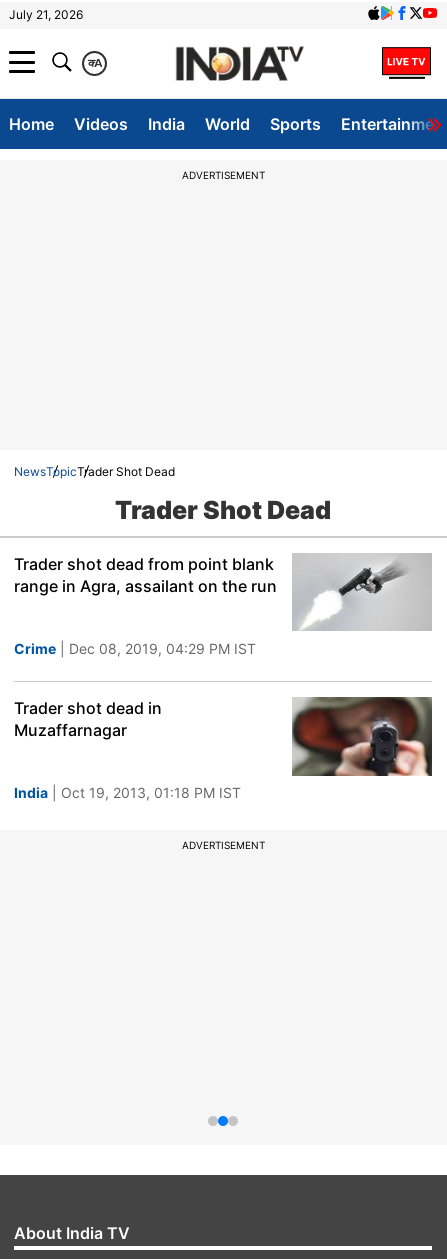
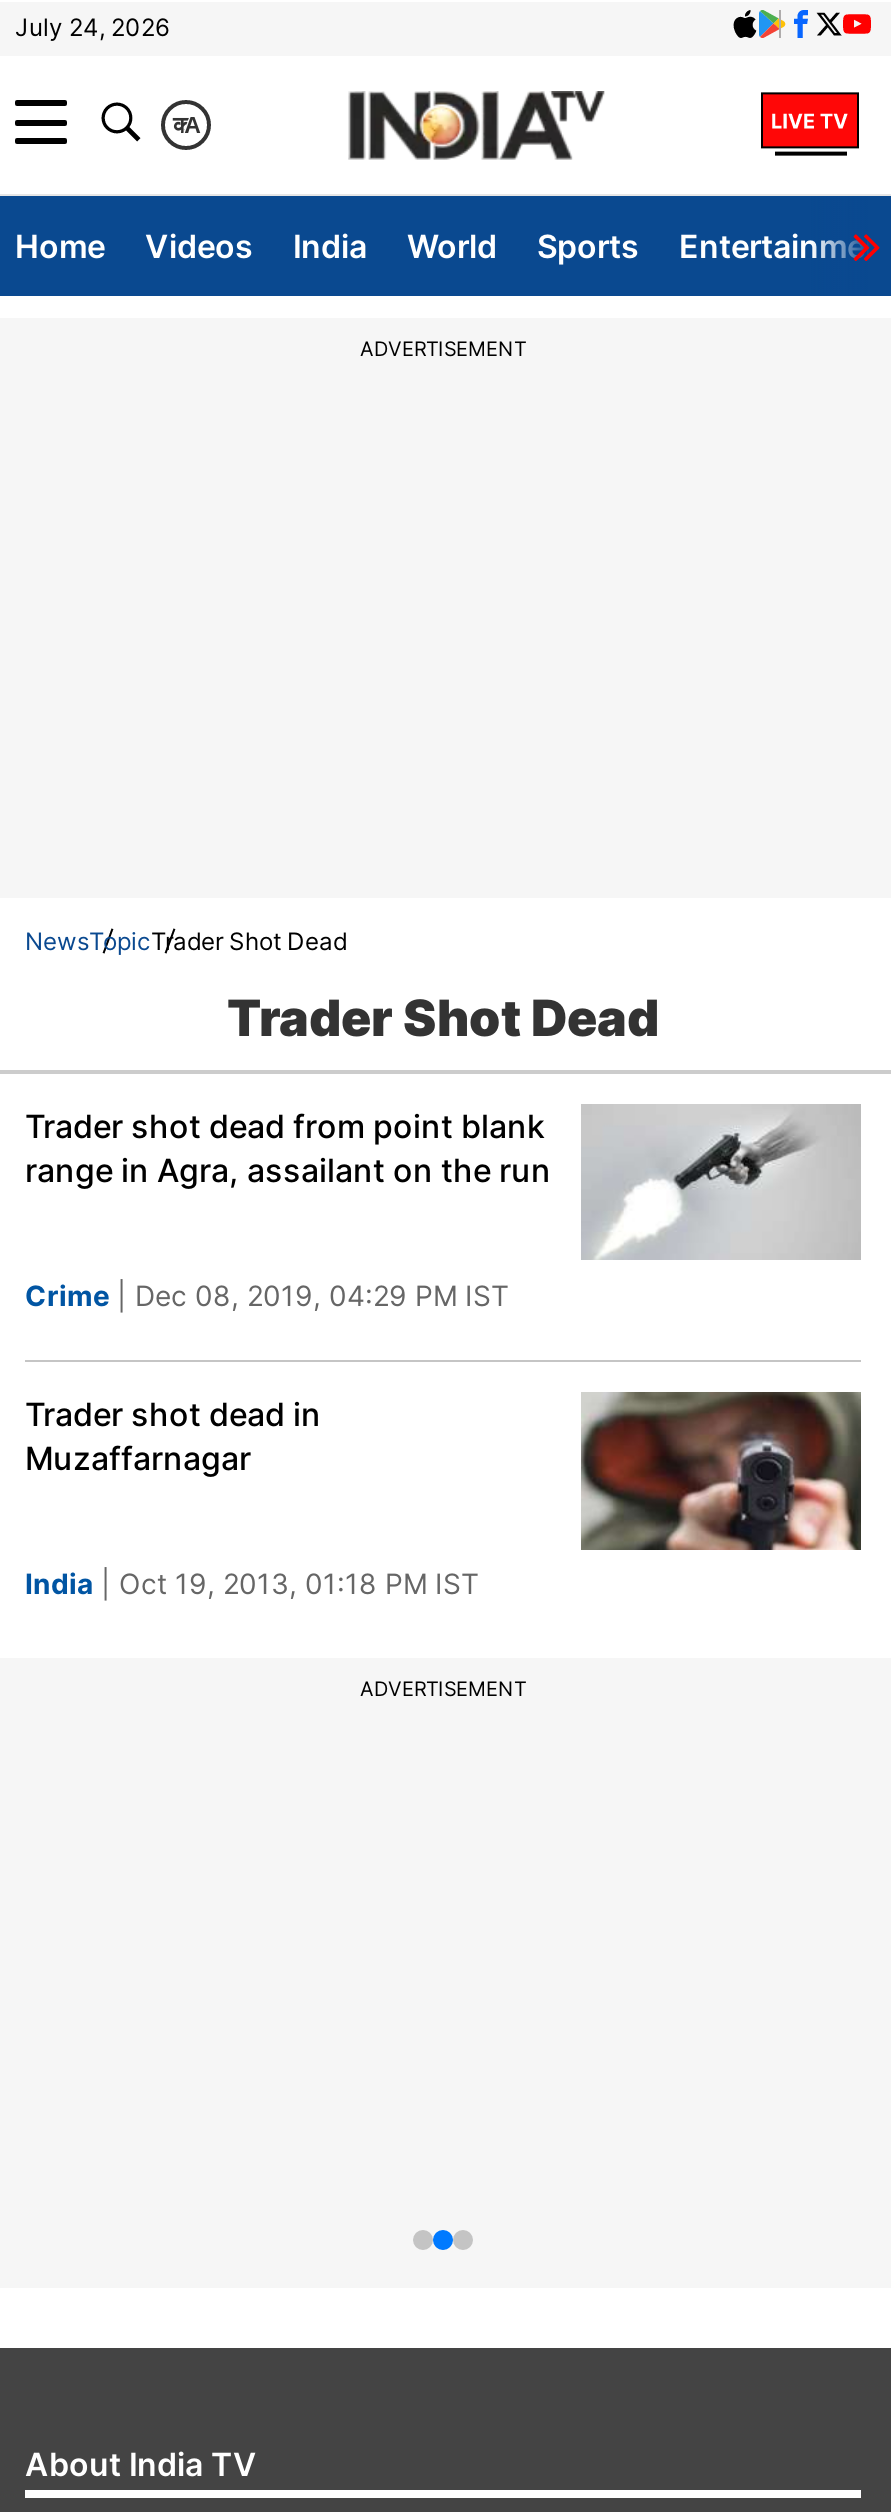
[9,7,83,22] July 21, 2026 -> [15,12,169,42] July 24, 2026

